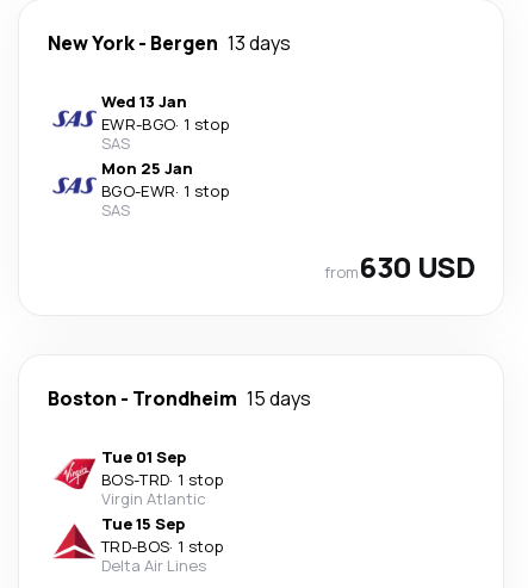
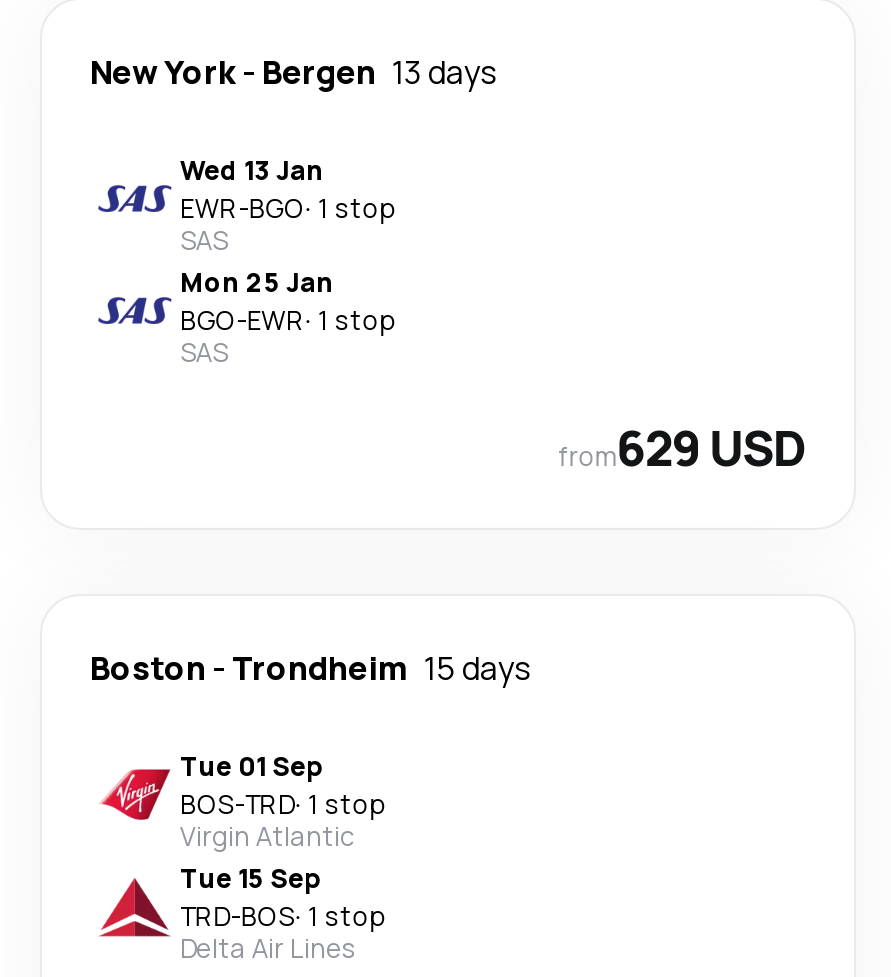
[324,247,474,286] from630 USD -> [558,413,806,479] from629 USD

